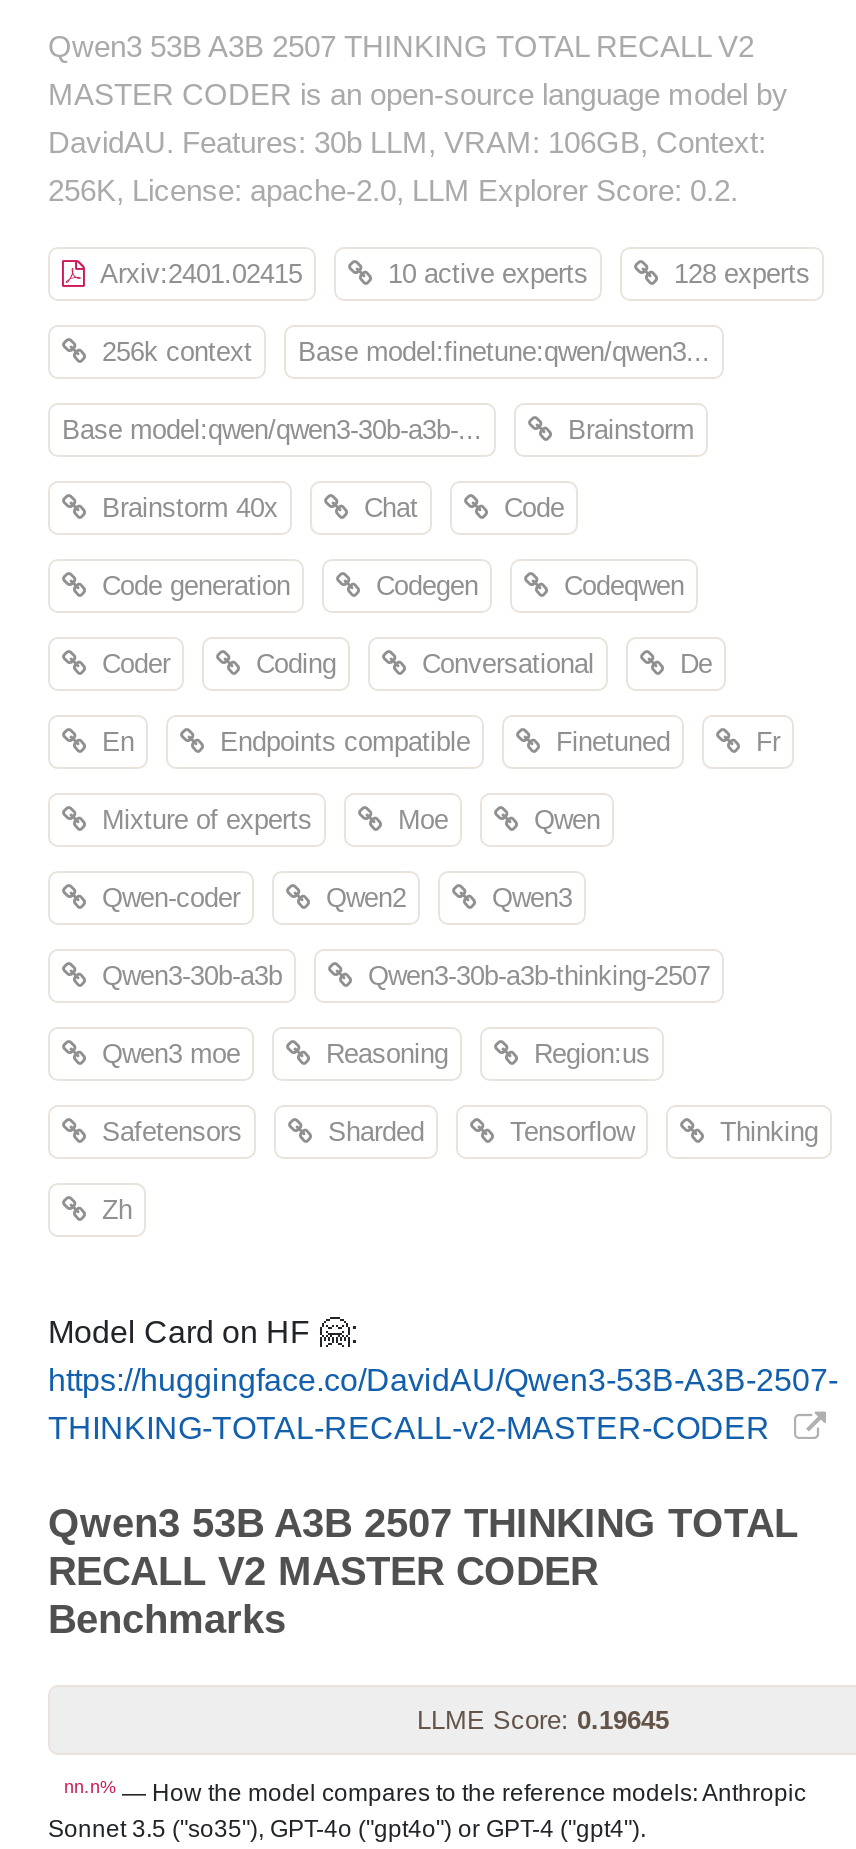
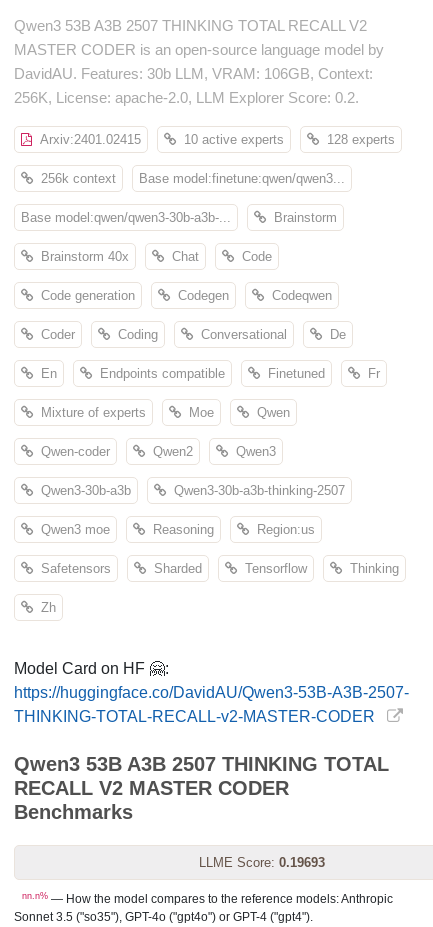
[417,1705,669,1735] LLME Score: 0.19645 -> [198,855,324,870] LLME Score: 0.19693

